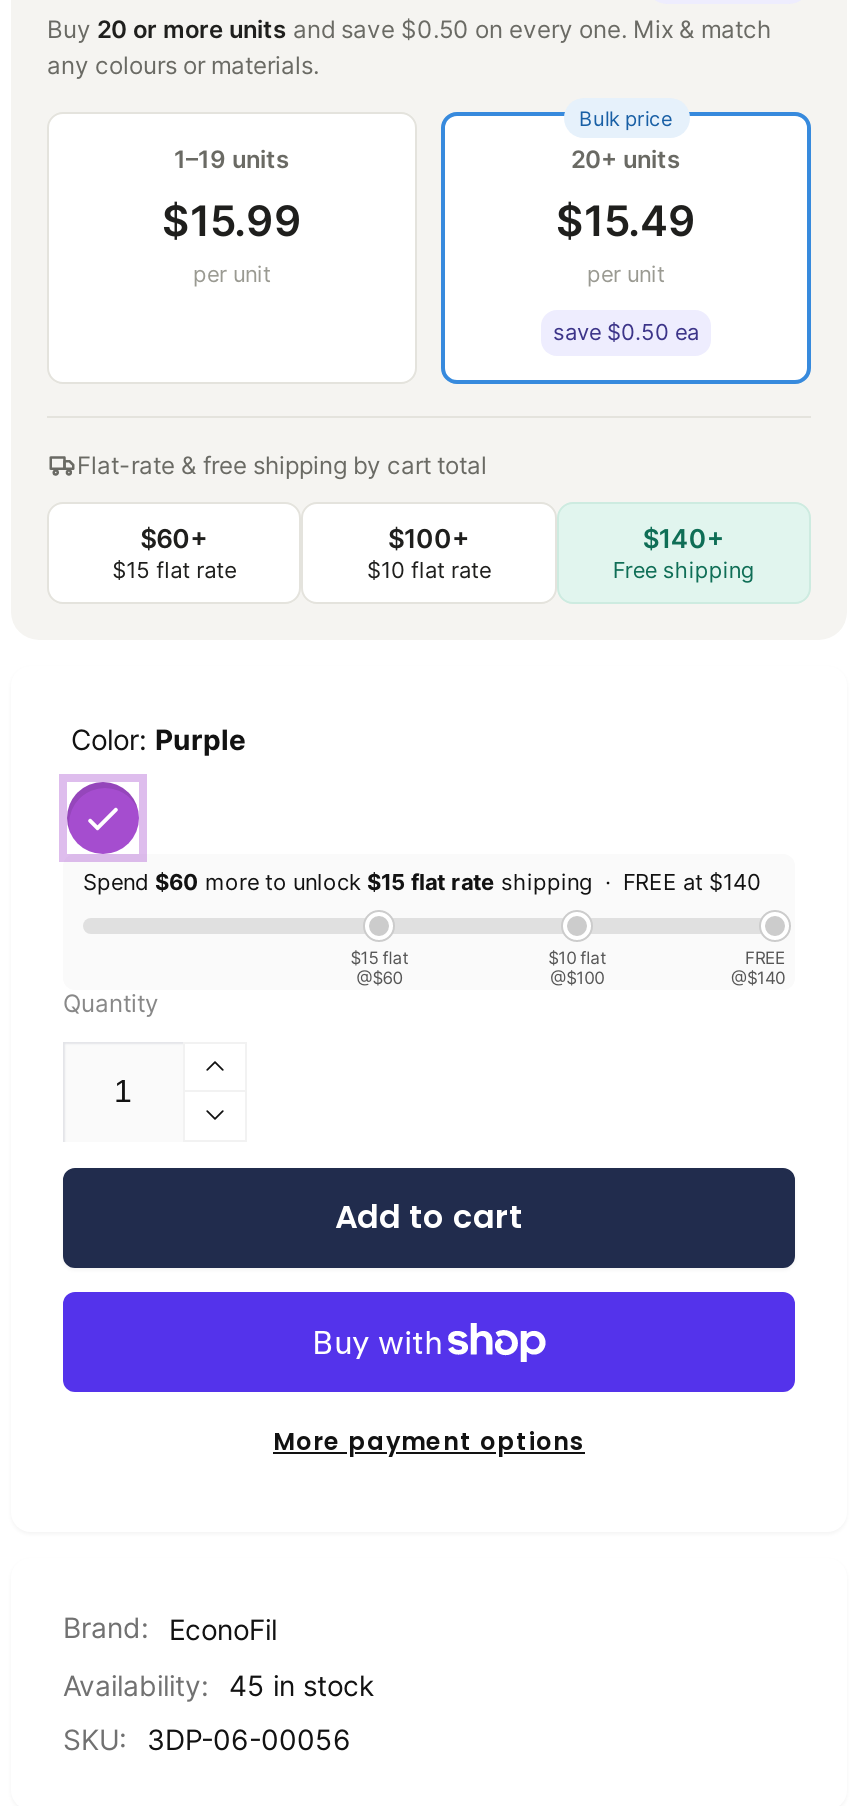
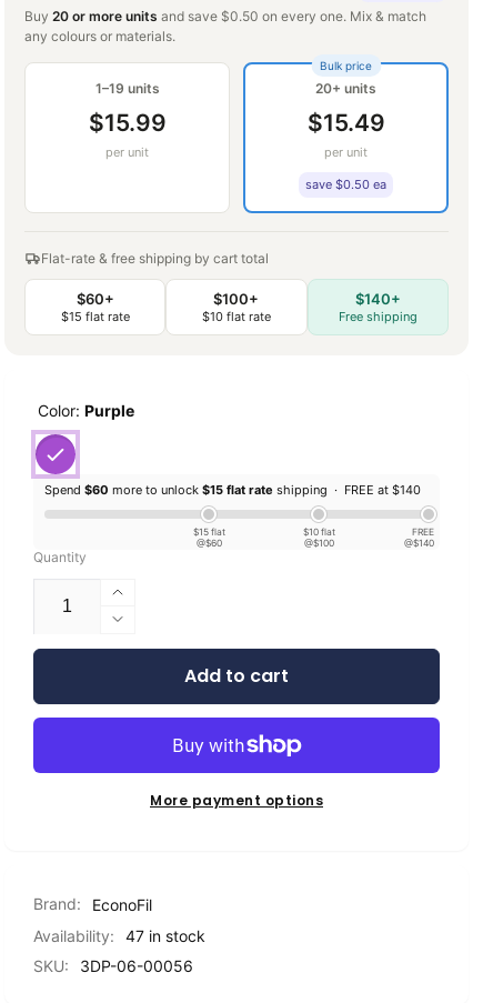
[63,1667,375,1701] Availability: 45 in stock -> [33,926,205,945] Availability: 47 in stock

